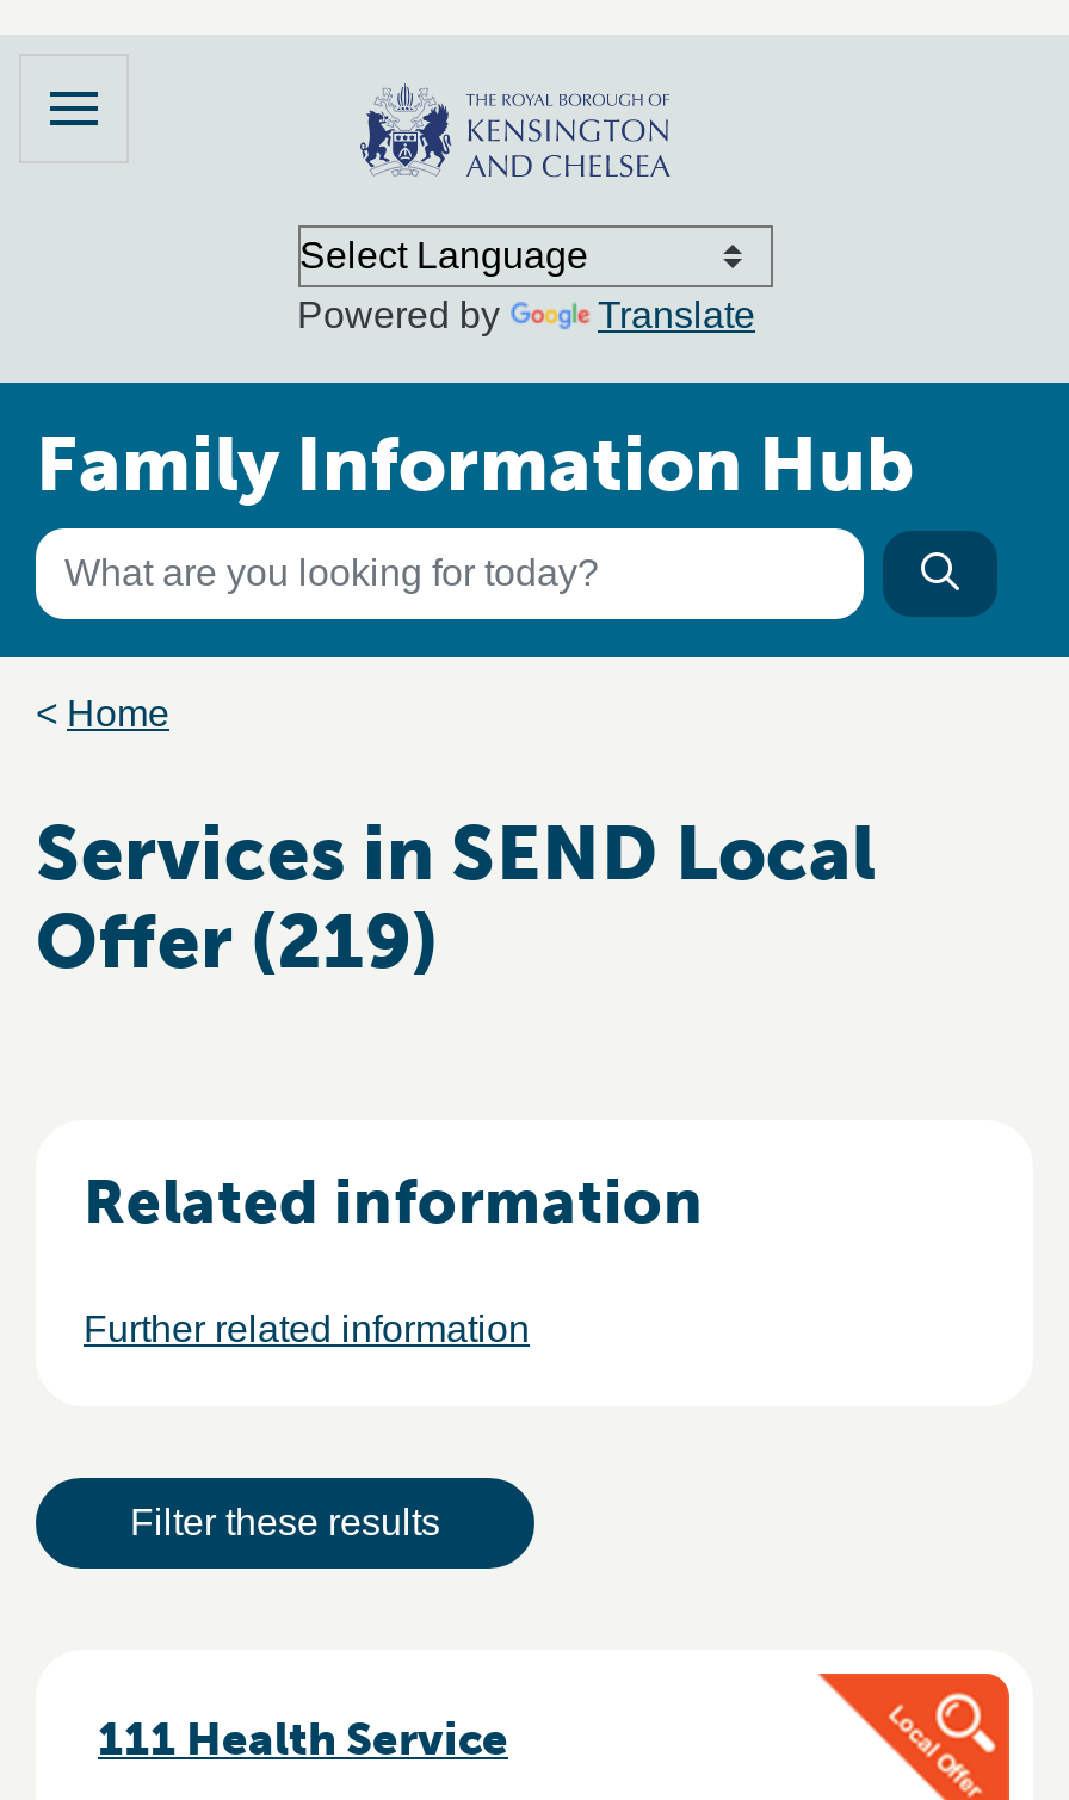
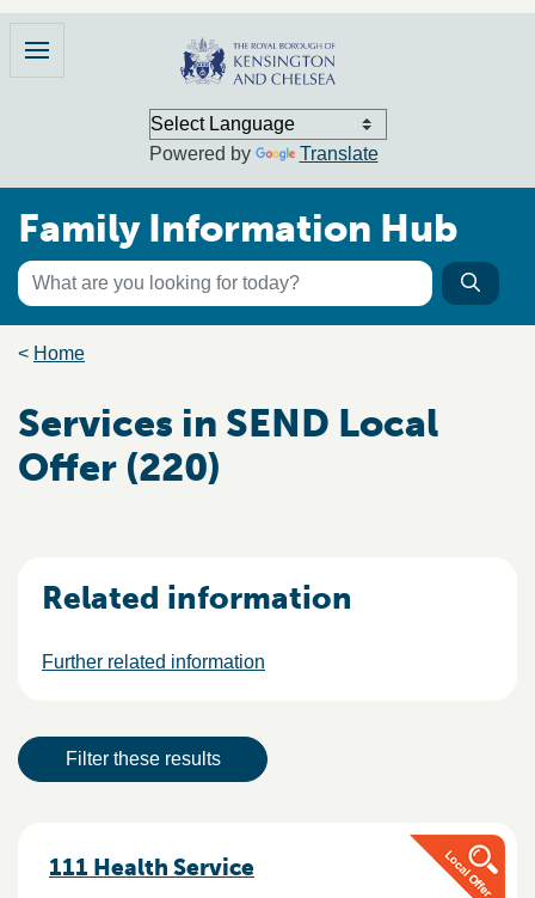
[36,896,439,986] Offer (219) -> [18,445,221,490] Offer (220)

